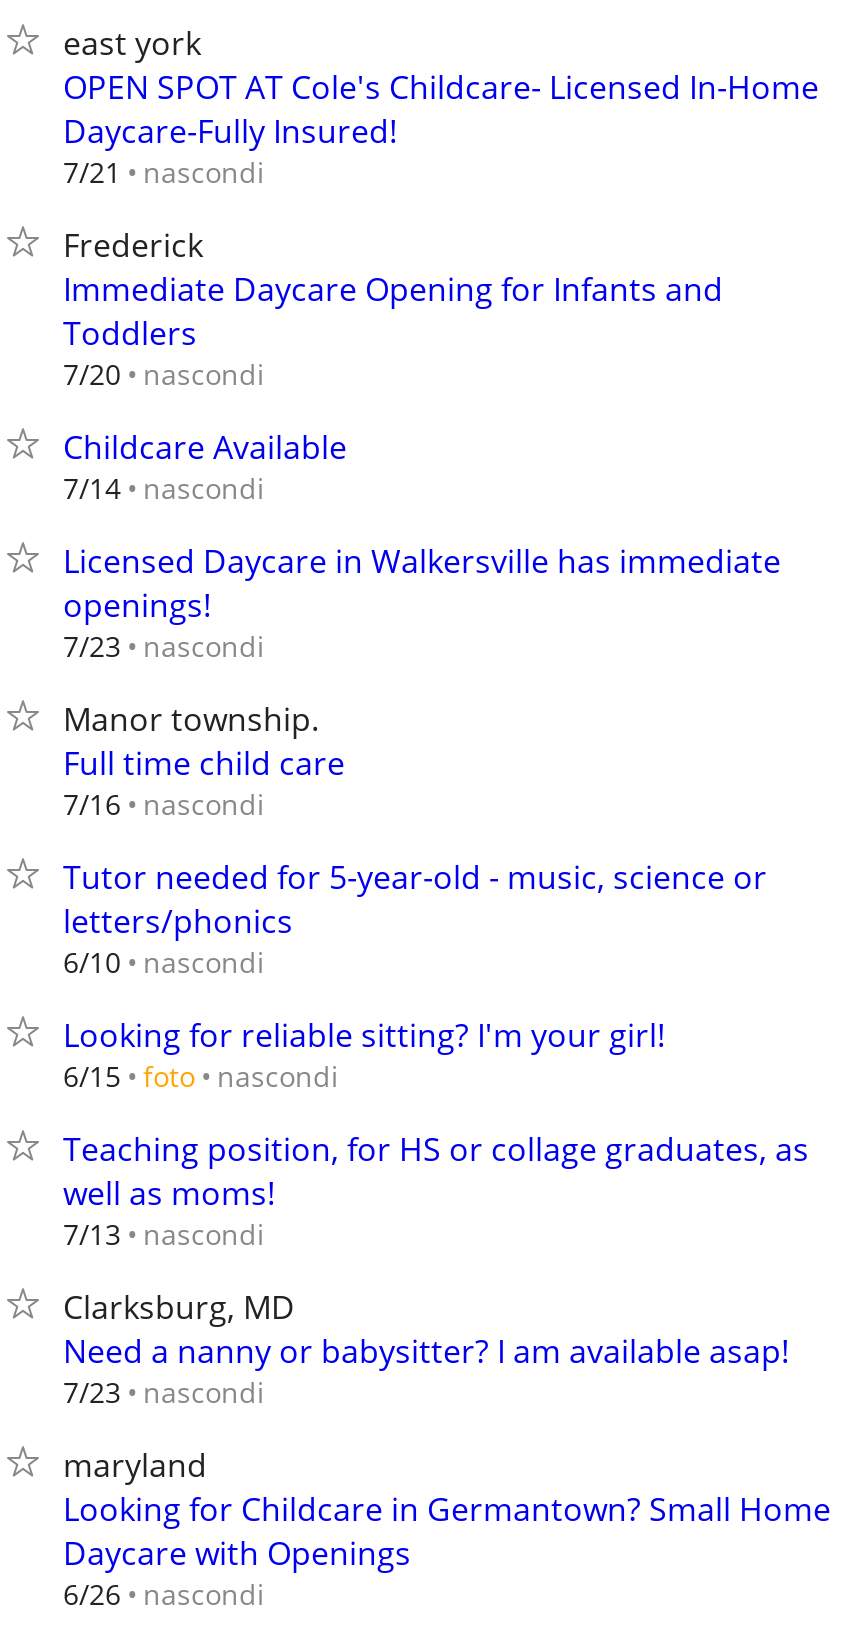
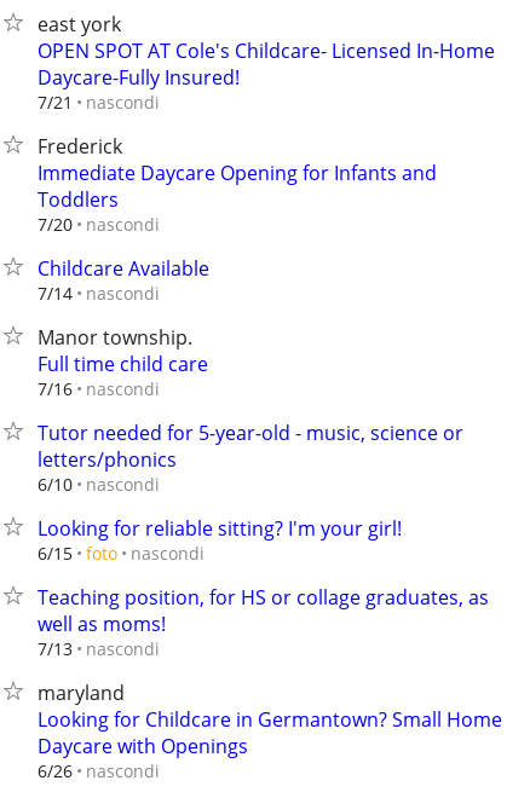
[63,539,781,665] Licensed Daycare in Walkersville has immediate | openings! | 7/23 nascondi -> none
[63,1285,789,1411] Clarksburg, MD | Need a nanny or babysitter? I am available asap! | 7/23 nascondi -> none

